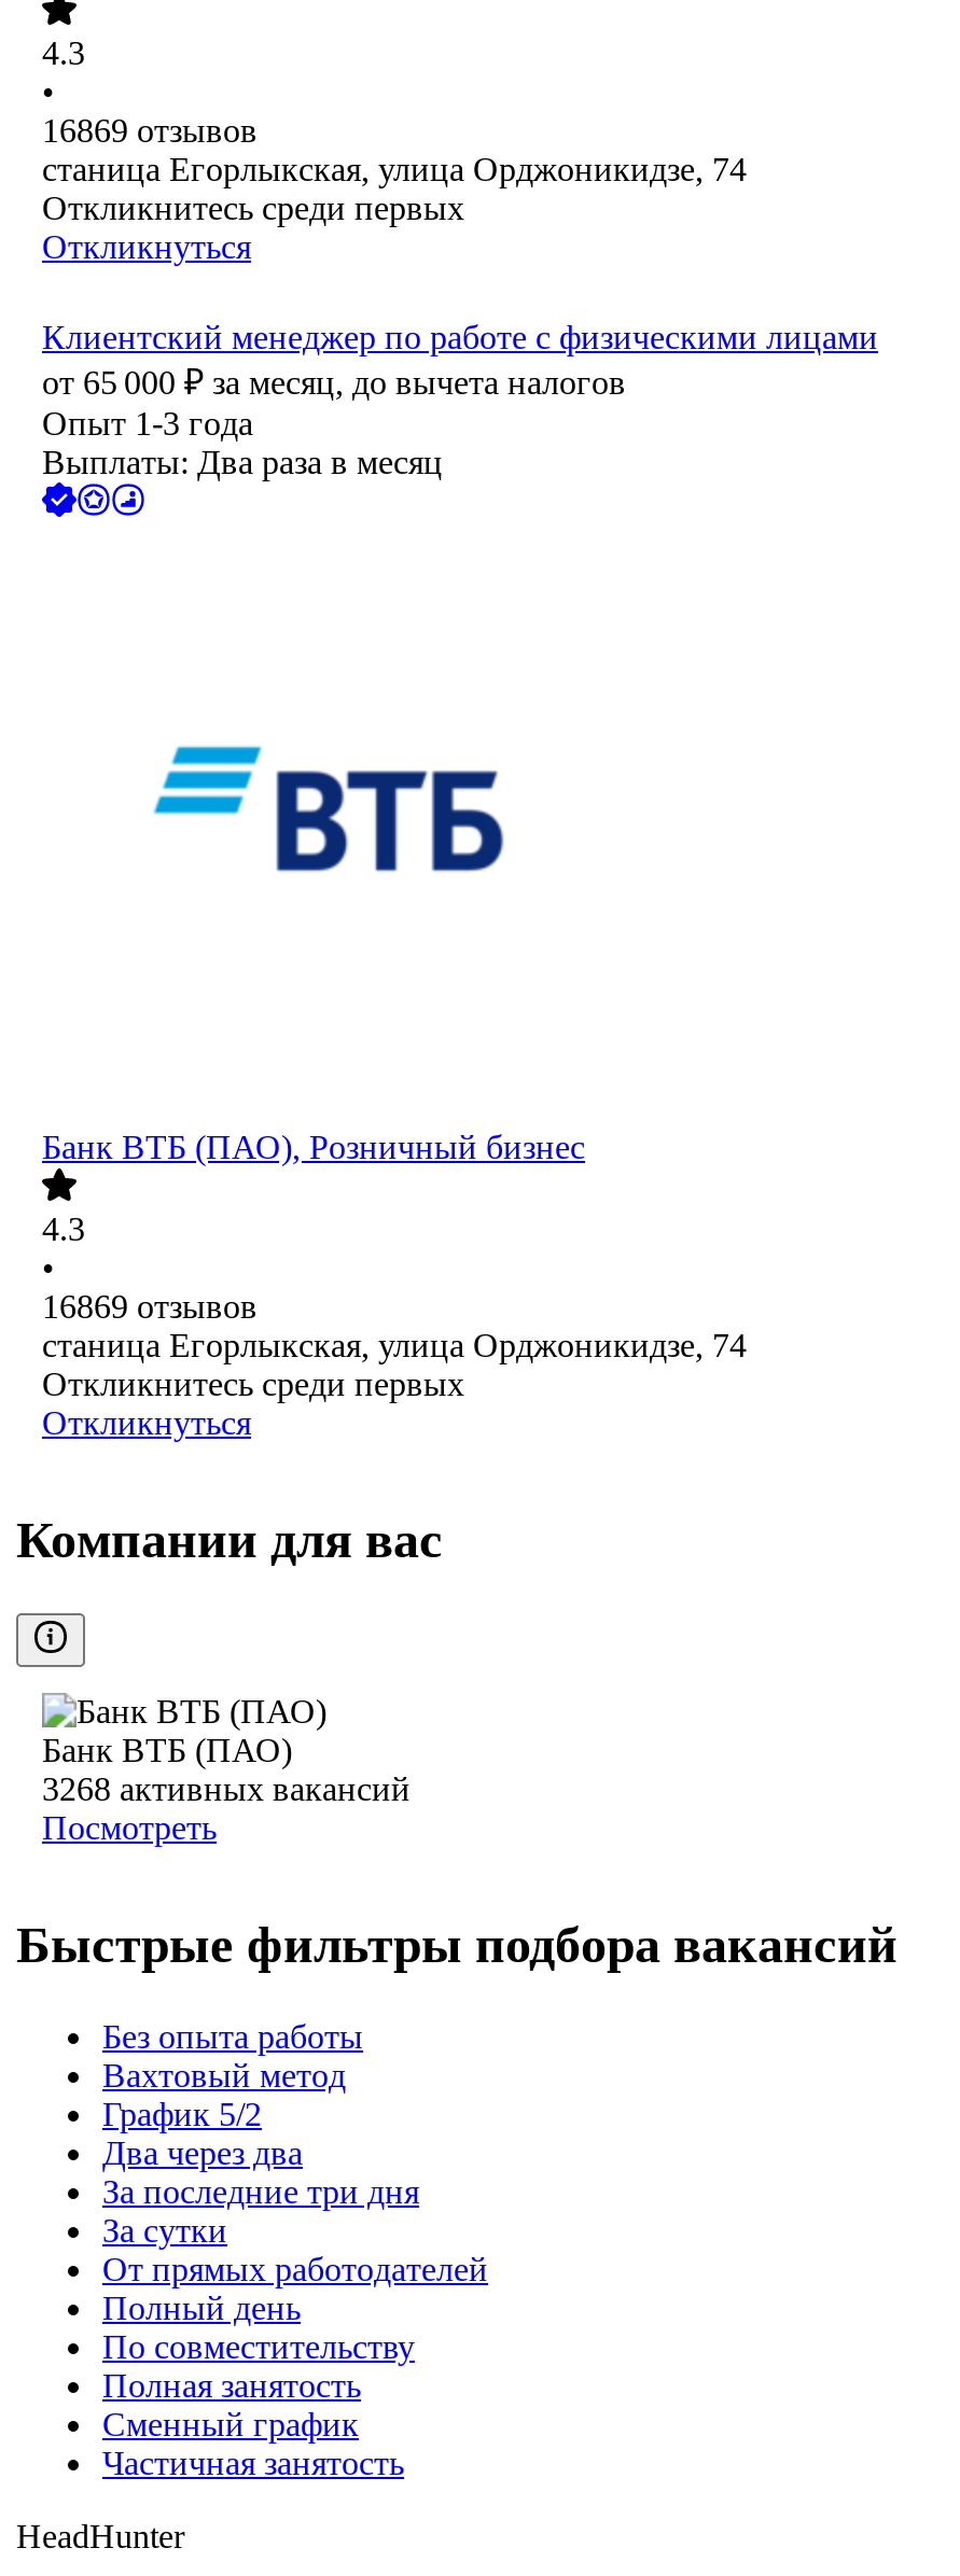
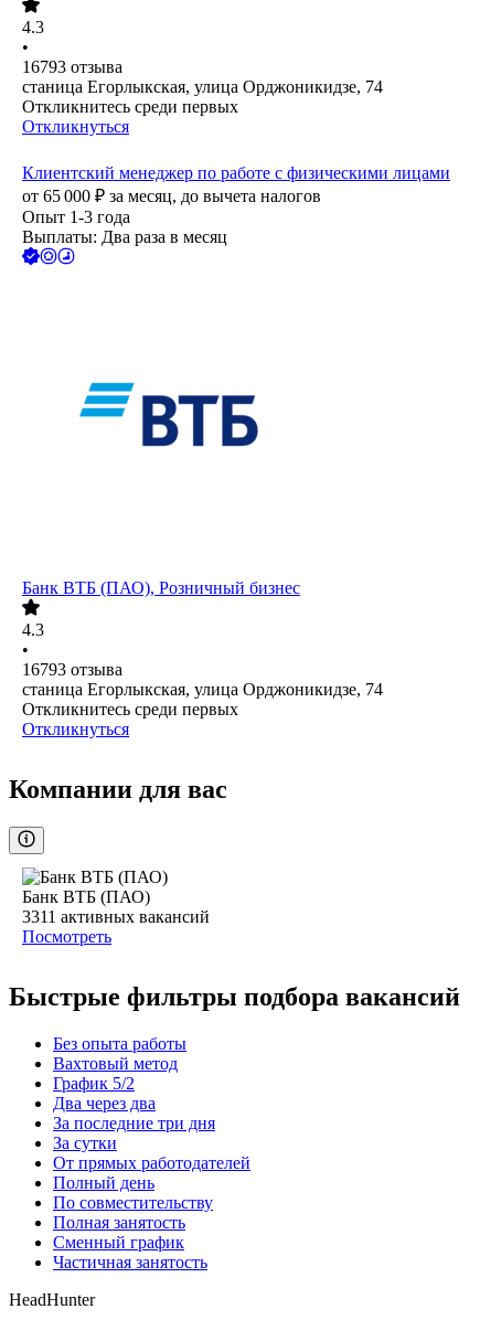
[42,113,258,150] 16869 отзывов -> [22,58,122,77] 16793 отзыва
[42,1289,258,1326] 16869 отзывов -> [22,661,122,679] 16793 отзыва
[42,1771,411,1808] 3268 активных вакансий -> [22,908,210,926] 3311 активных вакансий

